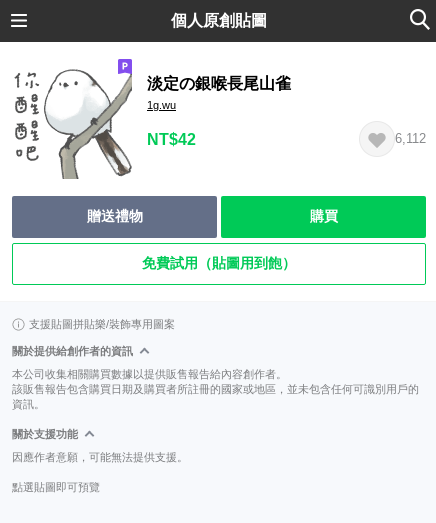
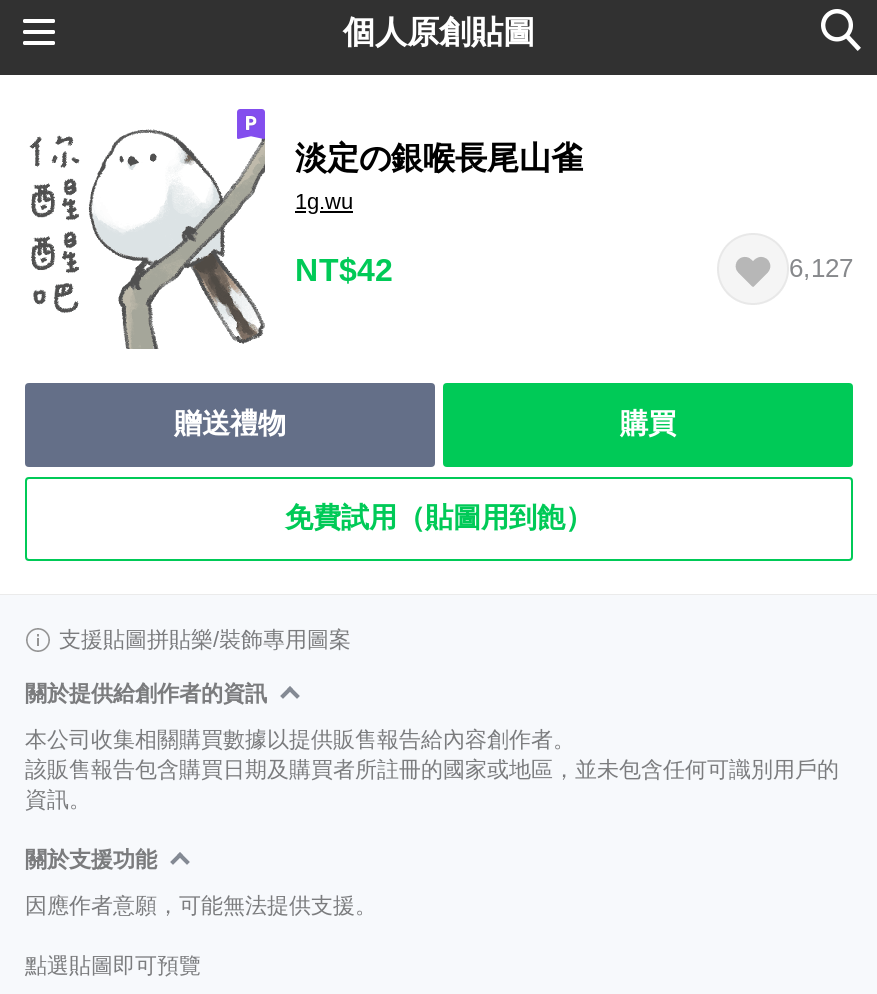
[395,131,426,146] 6,112 -> [789,253,853,283] 6,127

